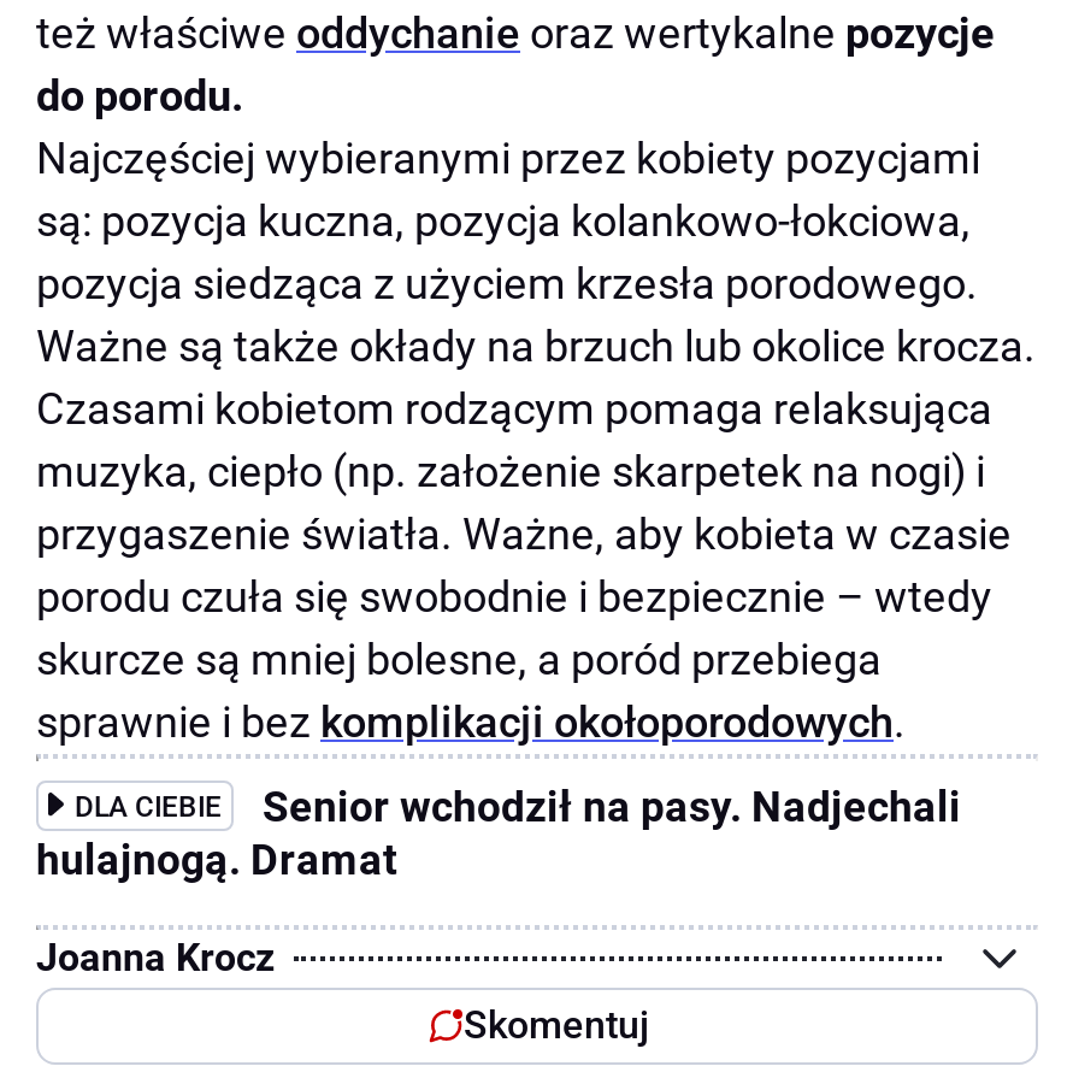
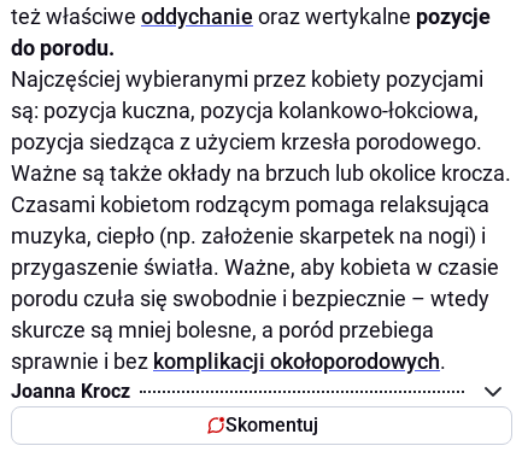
[36,782,961,883] DLA CIEBIE | Senior wchodził na pasy. Nadjechali | hulajnogą. Dramat -> none

